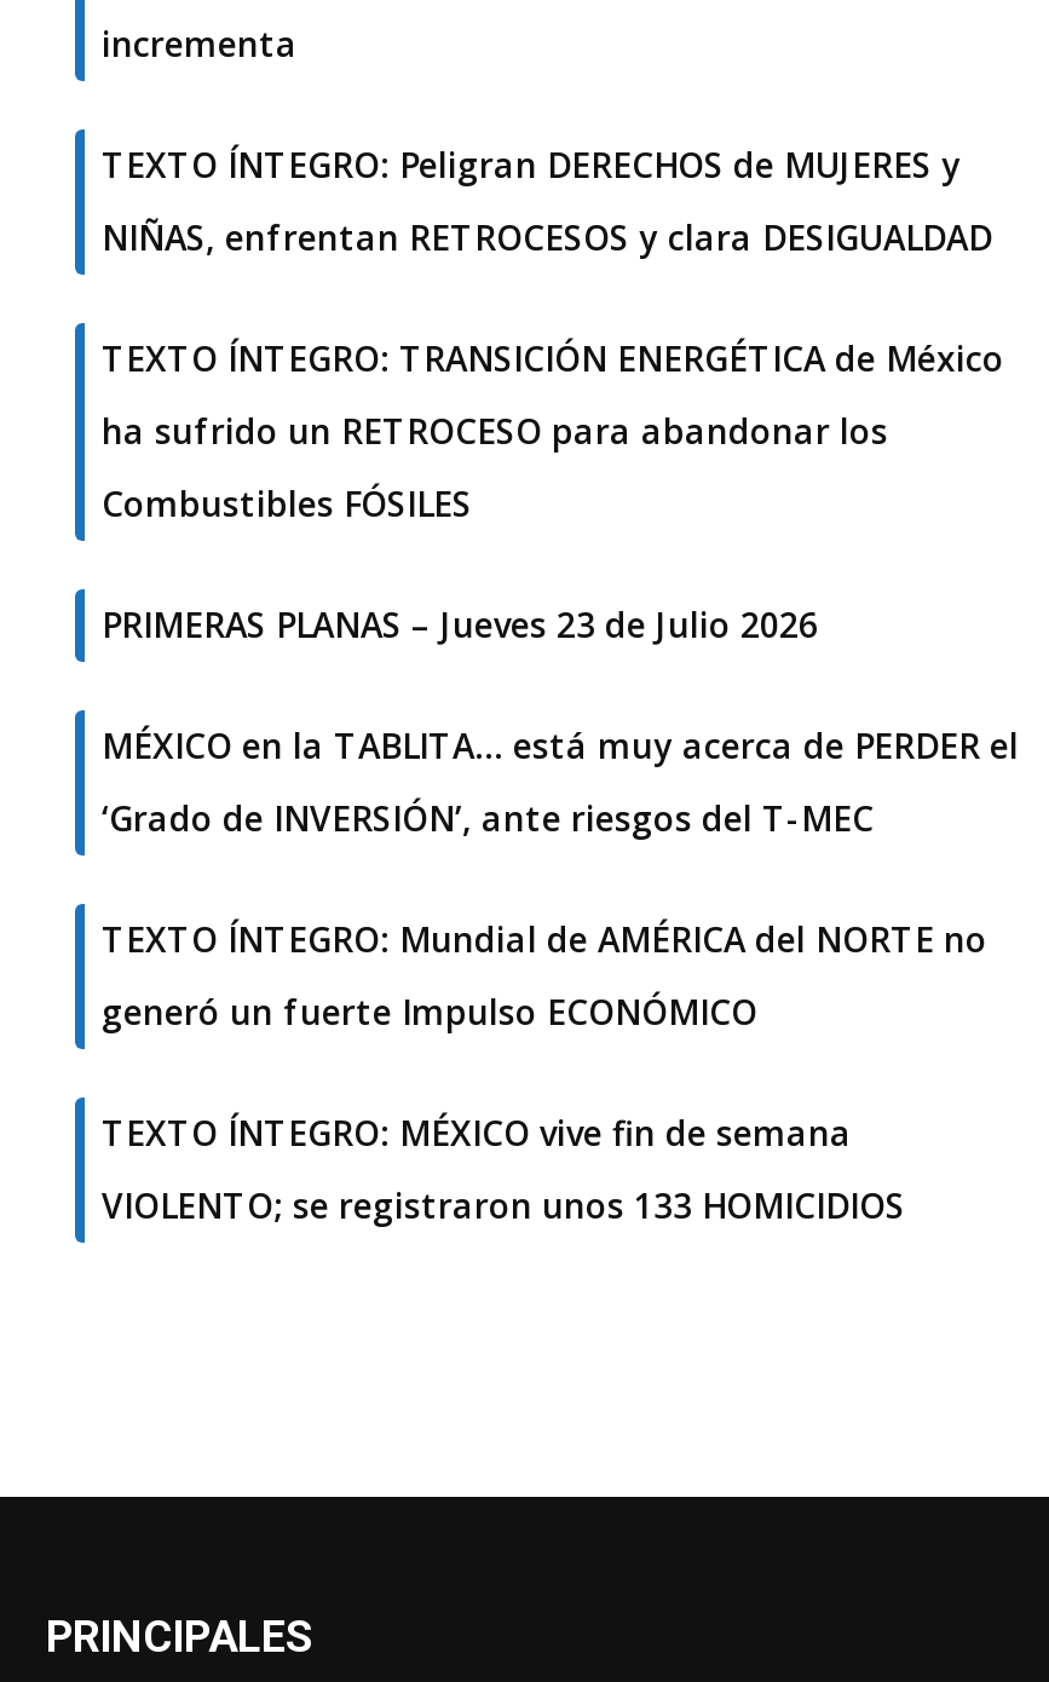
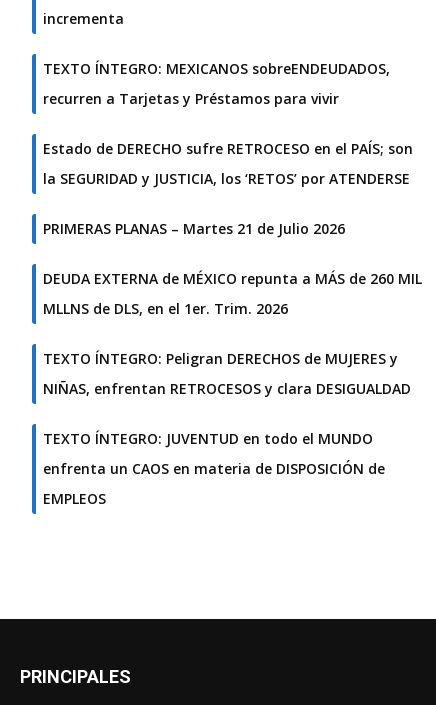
none -> [43,59,422,318] TEXTO ÍNTEGRO: MEXICANOS sobreENDEUDADOS, | recurren a Tarjetas y Préstamos para vivir | Estado de DERECHO sufre RETROCESO en el PAÍS; son | la SEGURIDAD y JUSTICIA, los ‘RETOS’ por ATENDERSE | PRIMERAS PLANAS – Martes 21 de Julio 2026 | DEUDA EXTERNA de MÉXICO repunta a MÁS de 260 MIL | MLLNS de DLS, en el 1er. Trim. 2026
moved [102,141,992,259] -> [43,349,411,398]: TEXTO ÍNTEGRO: Peligran DERECHOS de MUJERES y | NIÑAS, enfrentan RETROCESOS y clara DESIGUALDAD
[102,334,1019,1227] TEXTO ÍNTEGRO: TRANSICIÓN ENERGÉTICA de México | ha sufrido un RETROCESO para abandonar los | Combustibles FÓSILES | PRIMERAS PLANAS – Jueves 23 de Julio 2026 | MÉXICO en la TABLITA… está muy acerca de PERDER el | ‘Grado de INVERSIÓN’, ante riesgos del T-MEC | TEXTO ÍNTEGRO: Mundial de AMÉRICA del NORTE no | generó un fuerte Impulso ECONÓMICO | TEXTO ÍNTEGRO: MÉXICO vive fin de semana | VIOLENTO; se registraron unos 133 HOMICIDIOS -> [43,429,385,508] TEXTO ÍNTEGRO: JUVENTUD en todo el MUNDO | enfrenta un CAOS en materia de DISPOSICIÓN de | EMPLEOS

